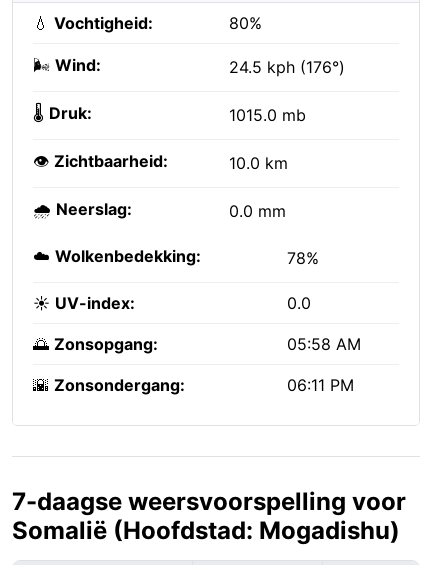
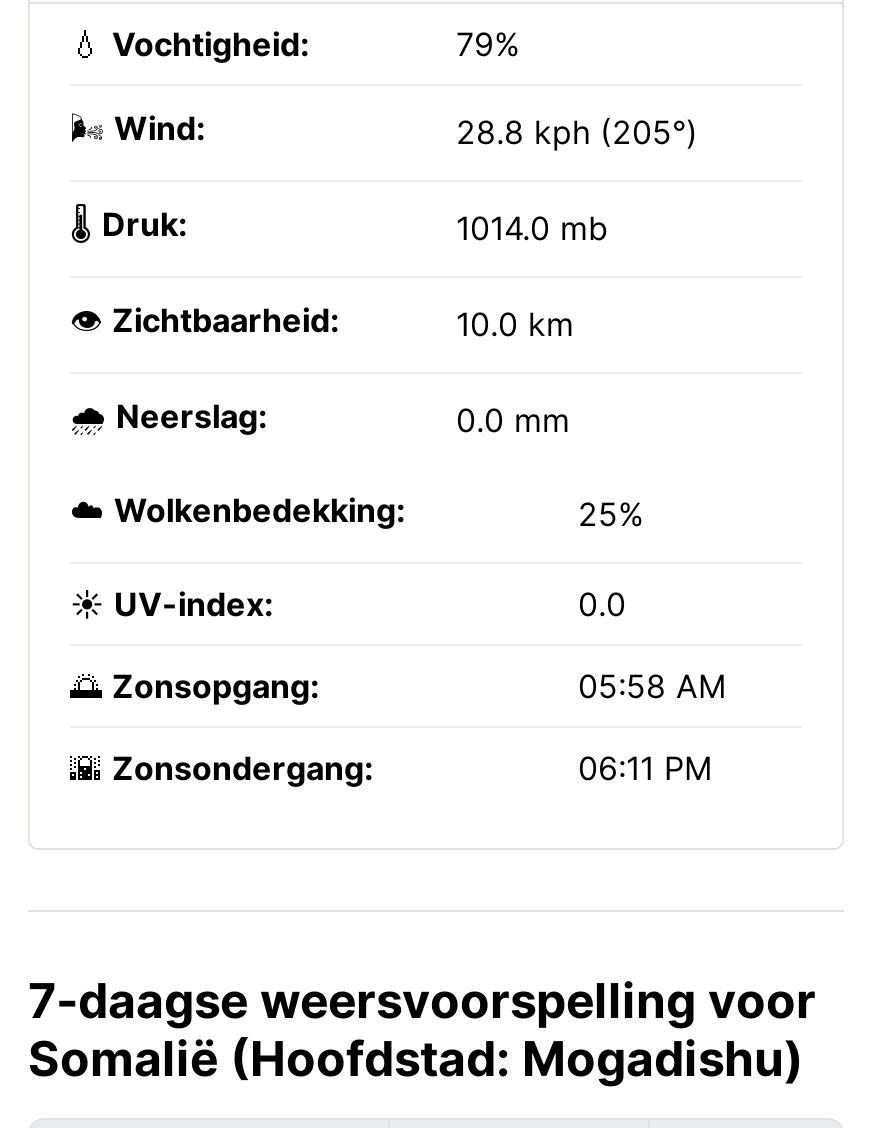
[229,13,262,33] 80% -> [456,24,520,64] 79%
[229,57,345,77] 24.5 kph (176°) -> [456,112,698,152] 28.8 kph (205°)
[229,105,306,125] 1015.0 mb -> [456,208,608,248] 1014.0 mb
[287,248,319,268] 78% -> [578,494,644,534] 25%

